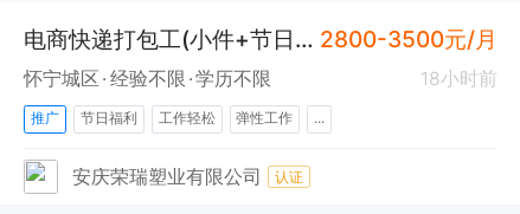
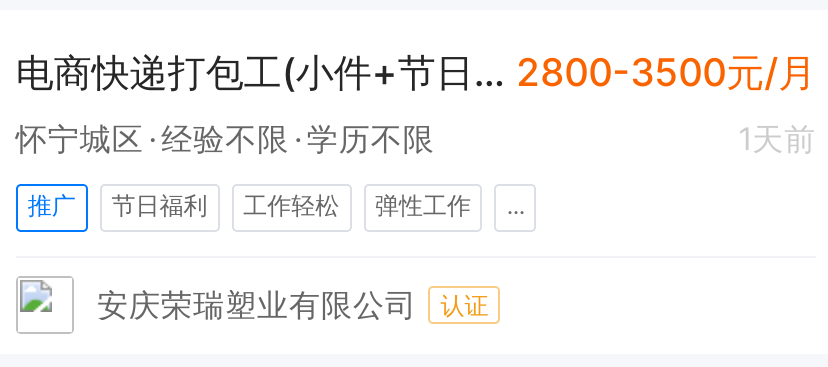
[421,67,498,90] 18小时前 -> [738,120,816,158] 1天前

